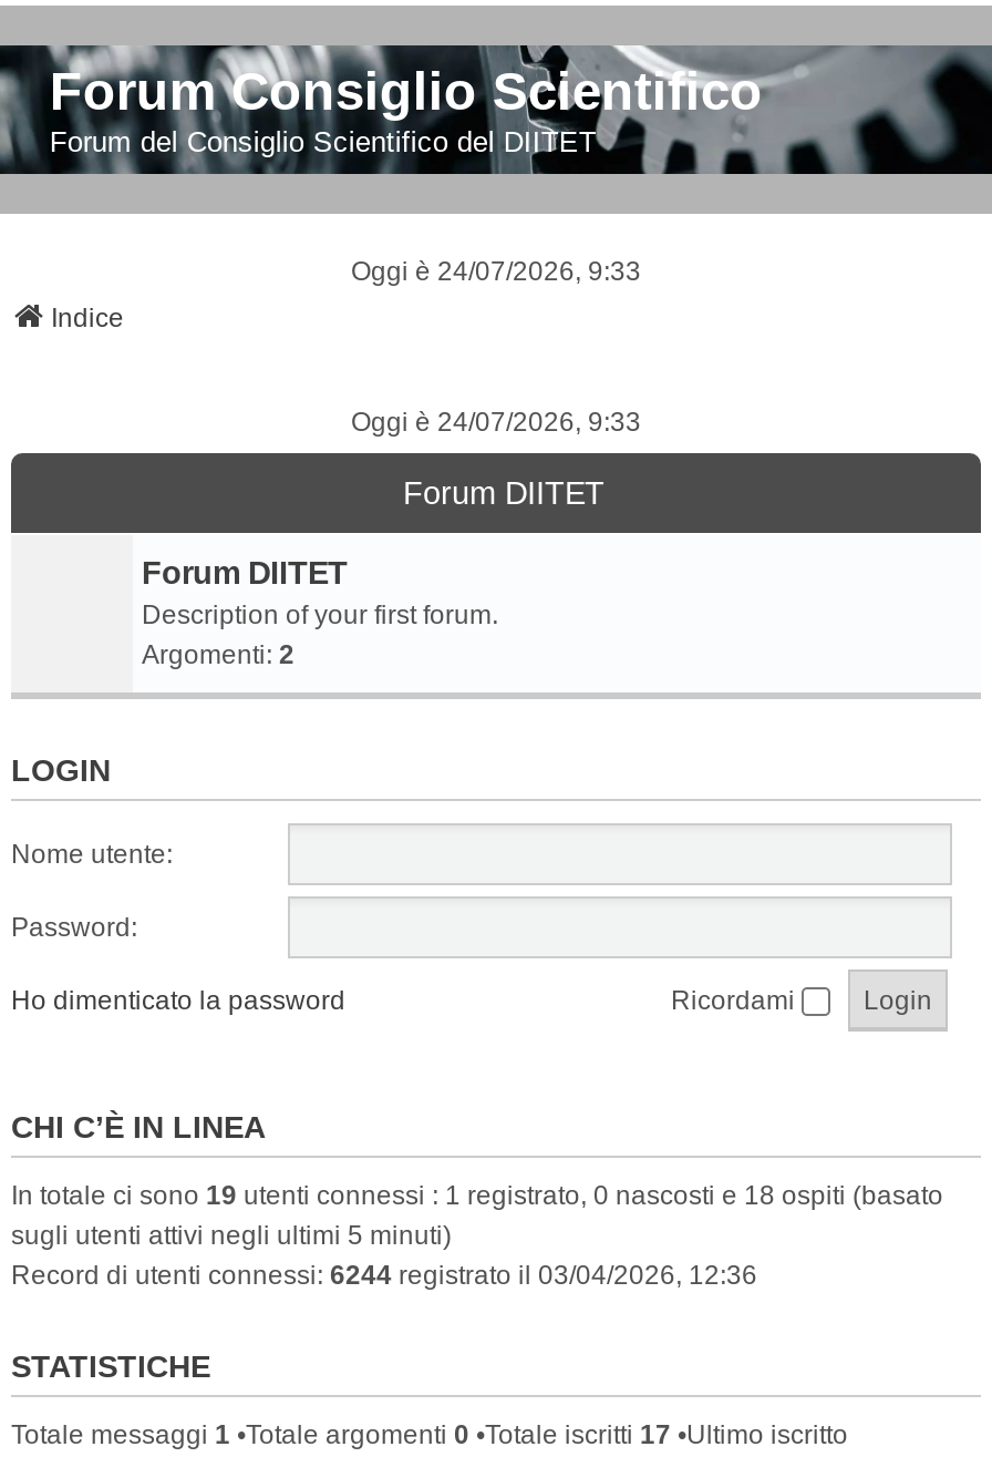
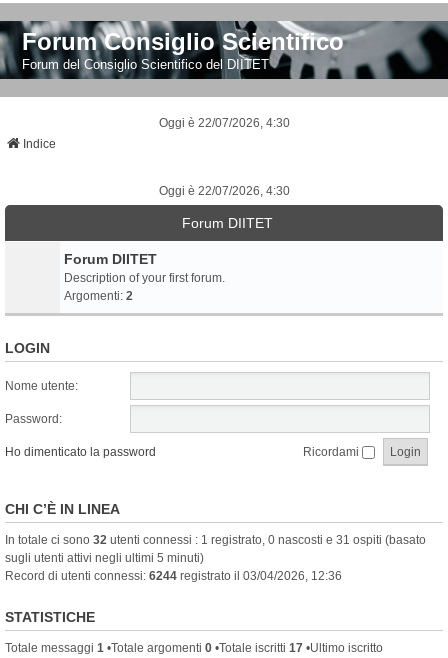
[351,256,641,287] Oggi è 24/07/2026, 9:33 -> [158,116,289,130] Oggi è 22/07/2026, 4:30
[351,407,641,438] Oggi è 24/07/2026, 9:33 -> [158,184,289,198] Oggi è 22/07/2026, 4:30
[11,1180,943,1211] In totale ci sono 19 utenti connessi : 1 registrato, 0 nascosti e 18 ospiti (basato -> [5,533,426,547] In totale ci sono 32 utenti connessi : 1 registrato, 0 nascosti e 31 ospiti (basato

